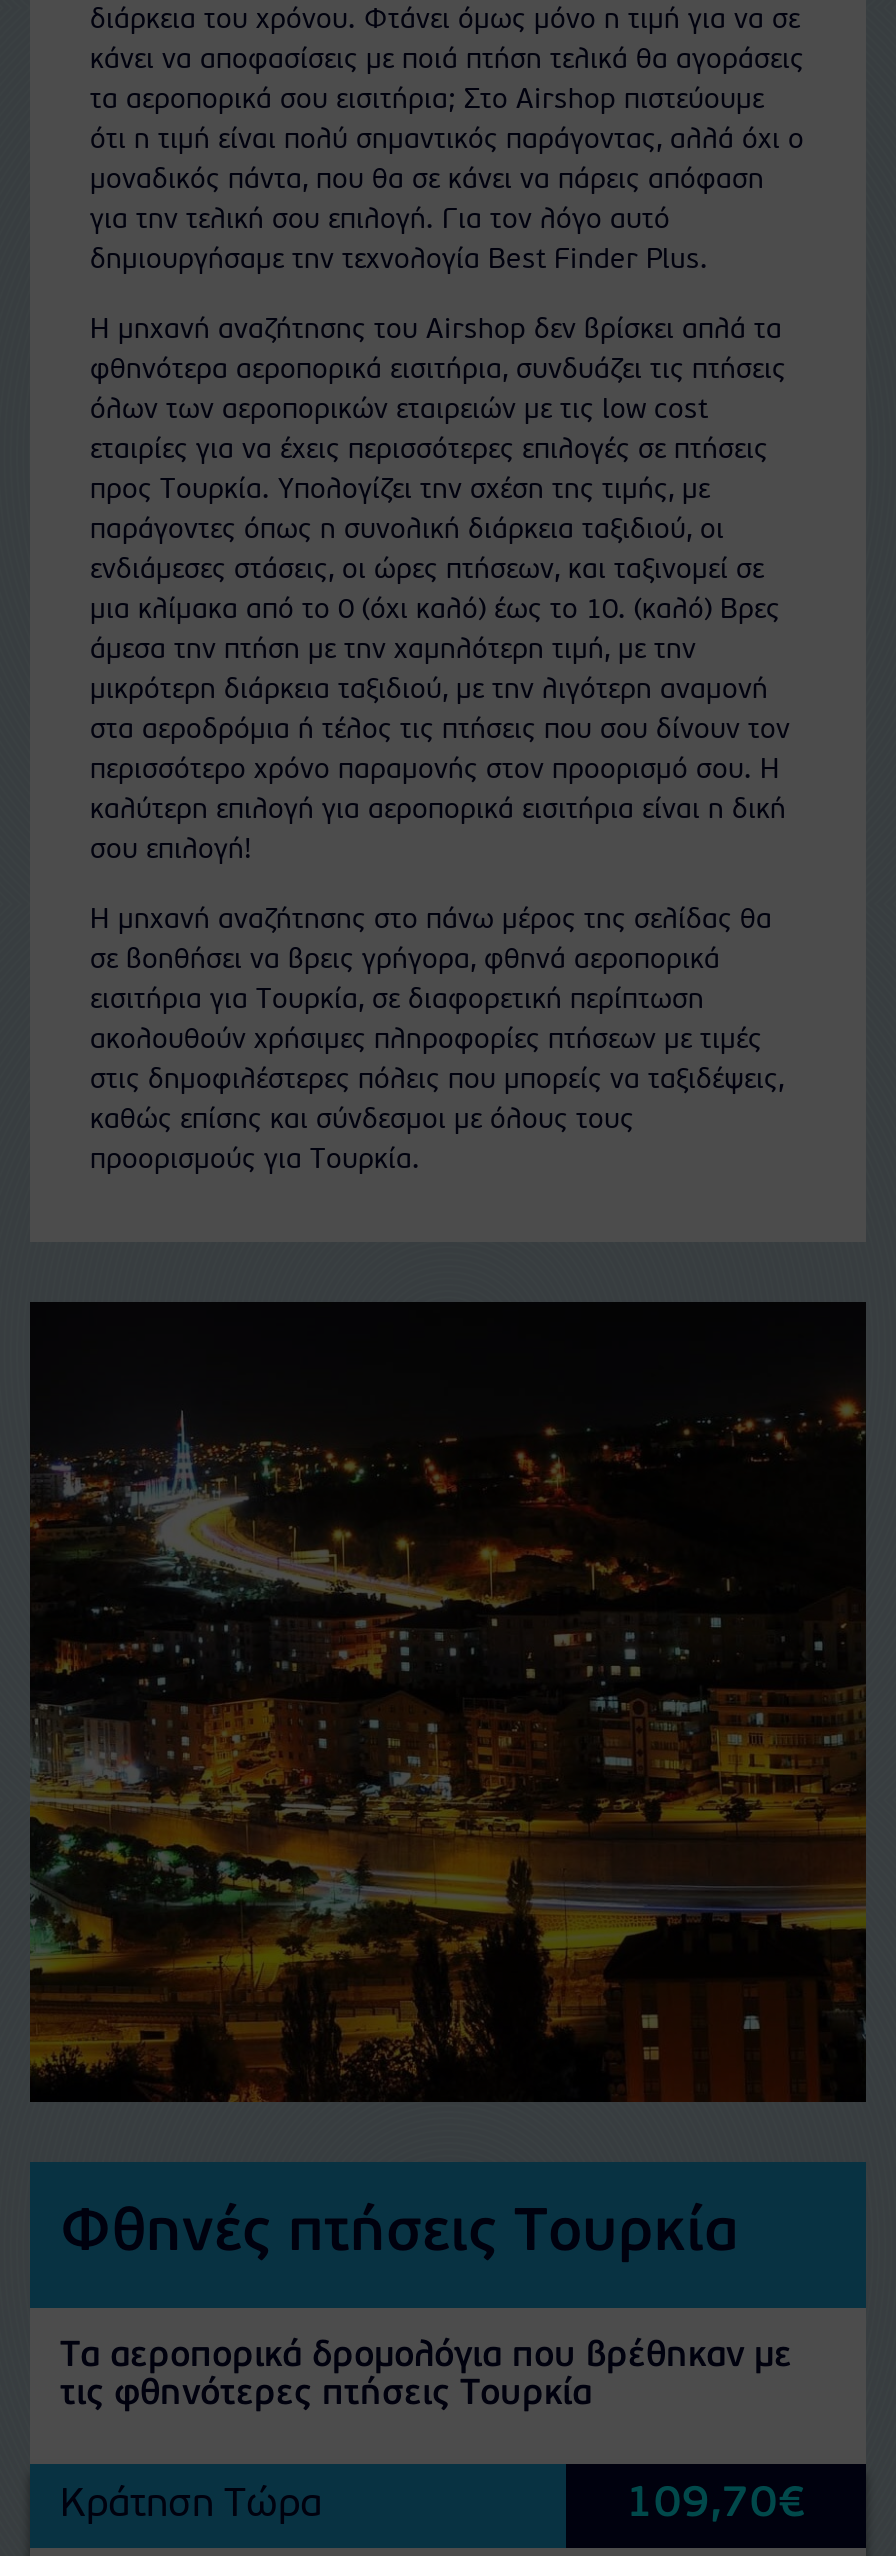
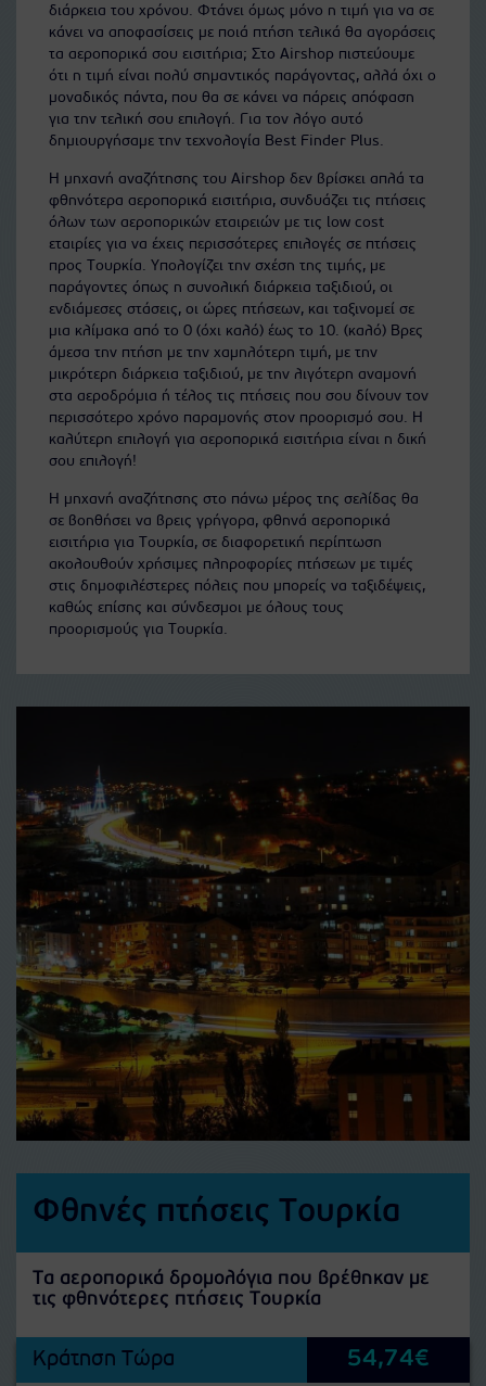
[626,2482,806,2528] 109,70€ -> [347,1347,430,1372] 54,74€

